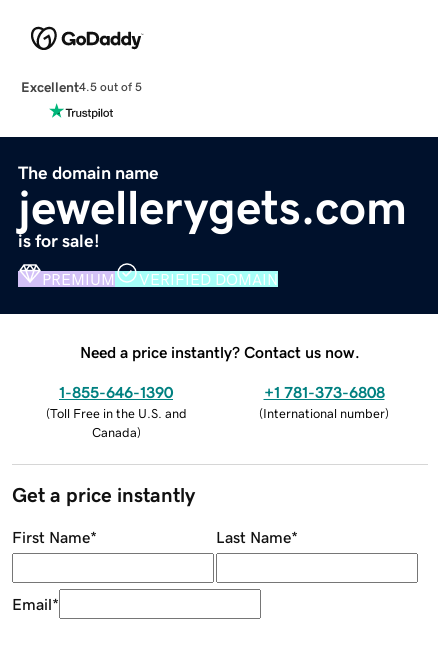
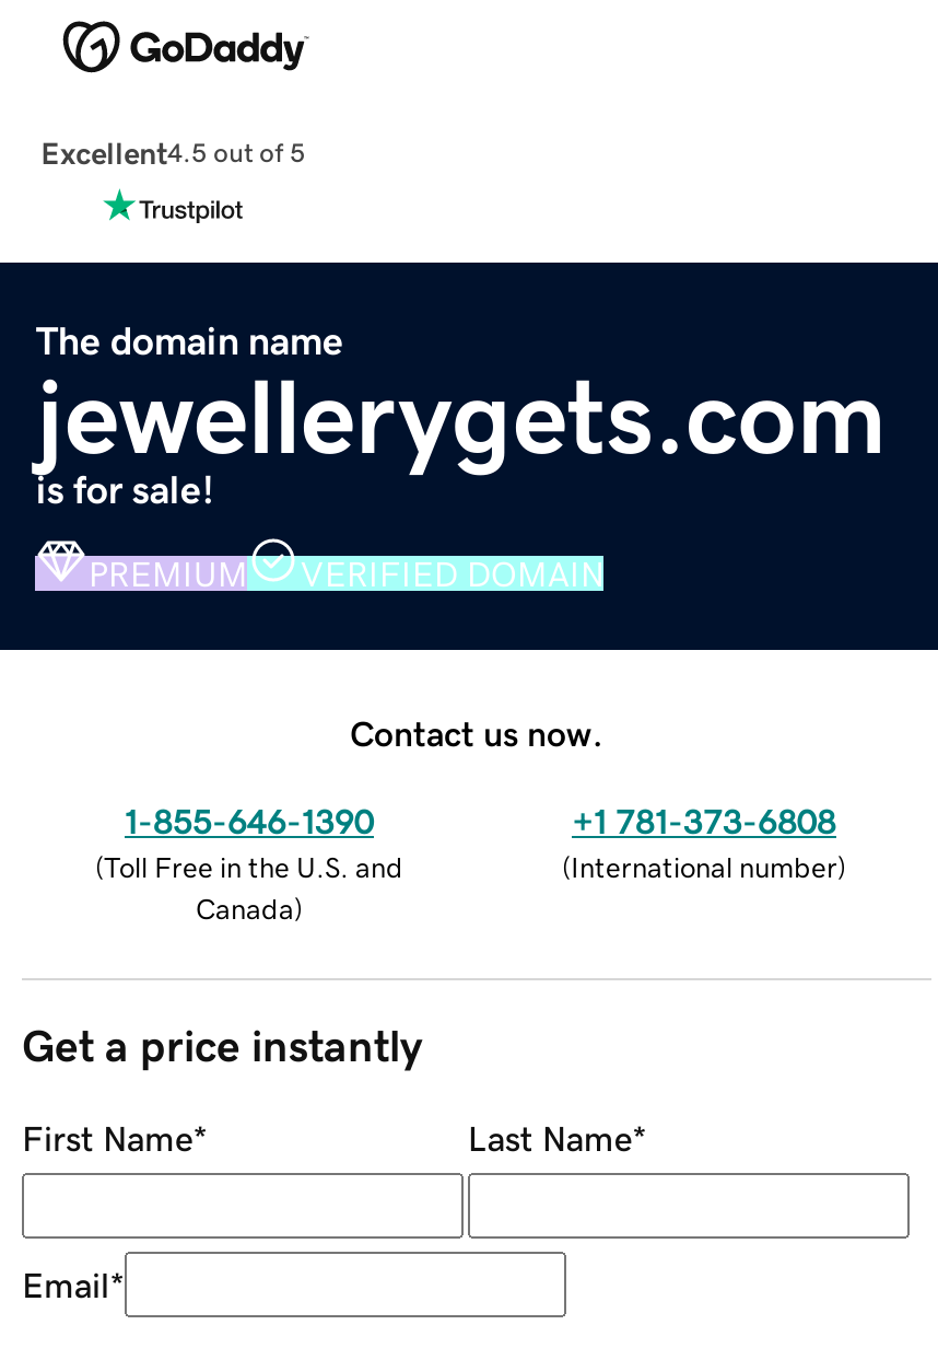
[80,344,360,360] Need a price instantly? Contact us now. -> [350,715,603,750] Contact us now.

